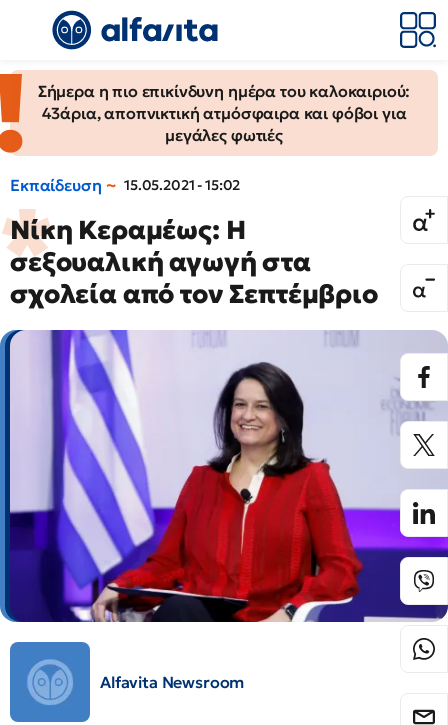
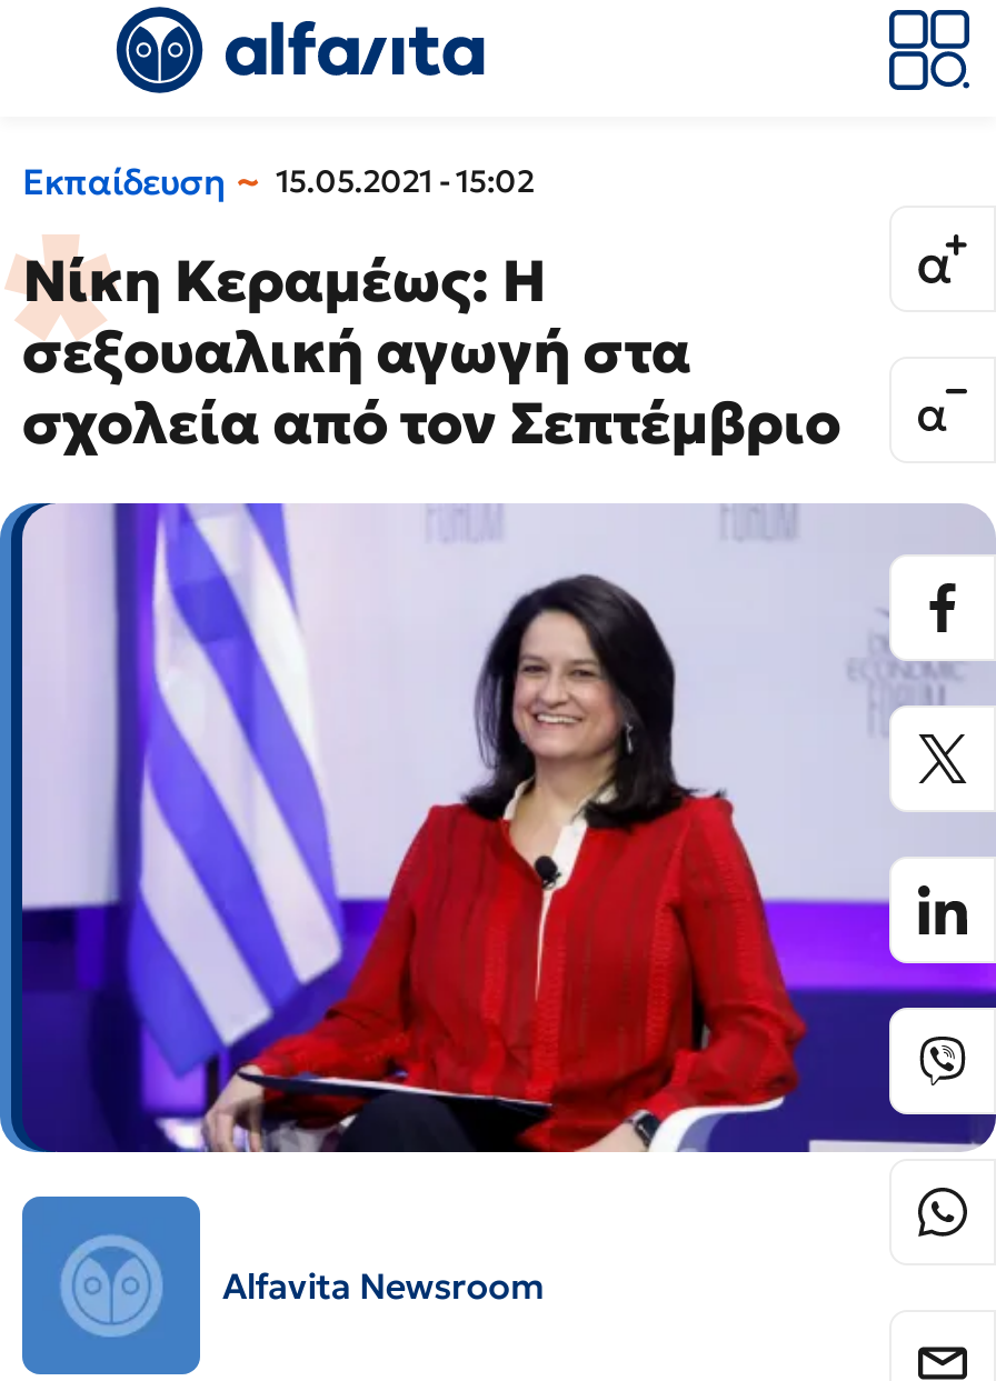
[3,70,438,155] [image] | Σήμερα η πιο επικίνδυνη ημέρα του καλοκαιριού: | 43άρια, αποπνικτική ατμόσφαιρα και φόβοι για | μεγάλες φωτιές -> none

